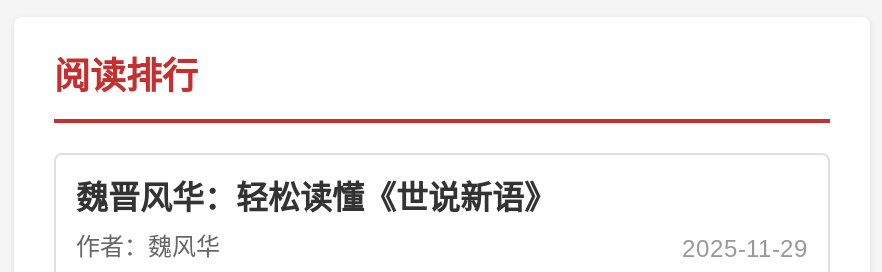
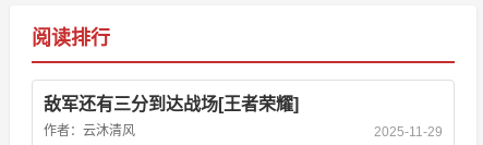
[76,181,556,215] 魏晋风华：轻松读懂《世说新语》 -> [44,95,299,113] 敌军还有三分到达战场[王者荣耀]
[76,233,220,261] 作者：魏风华 -> [44,123,135,138] 作者：云沐清风

